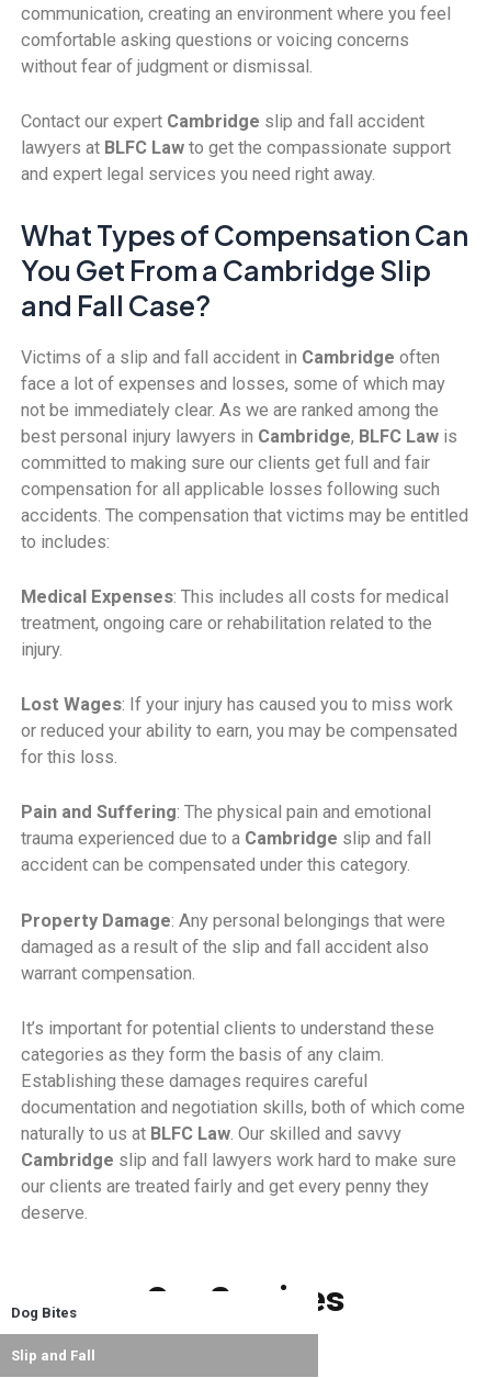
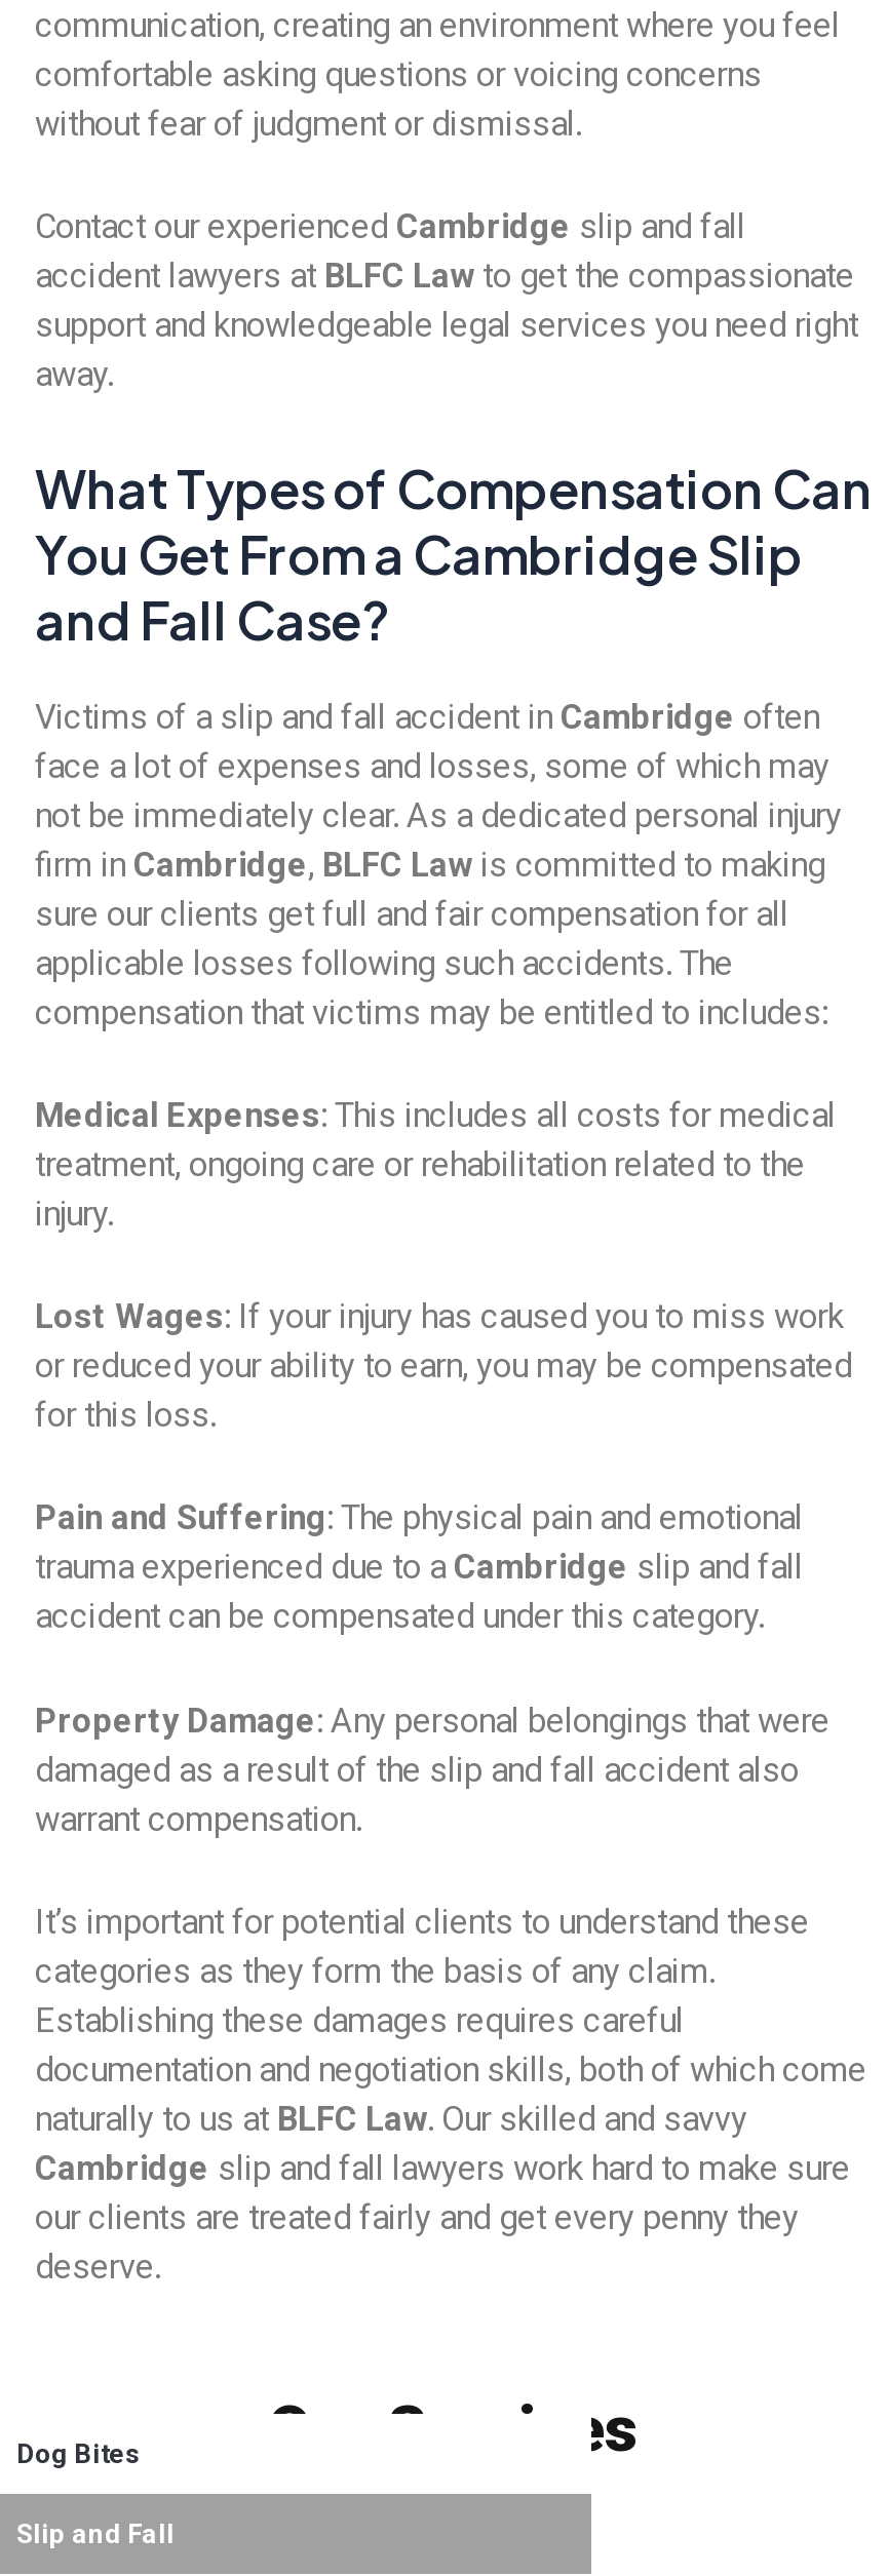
[21,111,451,185] Contact our expert Cambridge slip and fall accident | lawyers at BLFC Law to get the compassionate support | and expert legal services you need right away. -> [35,208,858,395] Contact our experienced Cambridge slip and fall | accident lawyers at BLFC Law to get the compassionate | support and knowledgeable legal services you need right | away.
moved [21,217,468,394] -> [35,455,873,785]: What Types of Compensation Can | You Get From a Cambridge Slip | and Fall Case? | Victims of a slip and fall accident in Cambridge often | face a lot of expenses and losses, some of which may
[21,399,468,552] not be immediately clear. As we are ranked among the | best personal injury lawyers in Cambridge, BLFC Law is | committed to making sure our clients get full and fair | compensation for all applicable losses following such | accidents. The compensation that victims may be entitled | to includes: -> [35,796,842,1032] not be immediately clear. As a dedicated personal injury | firm in Cambridge, BLFC Law is committed to making | sure our clients get full and fair compensation for all | applicable losses following such accidents. The | compensation that victims may be entitled to includes:

